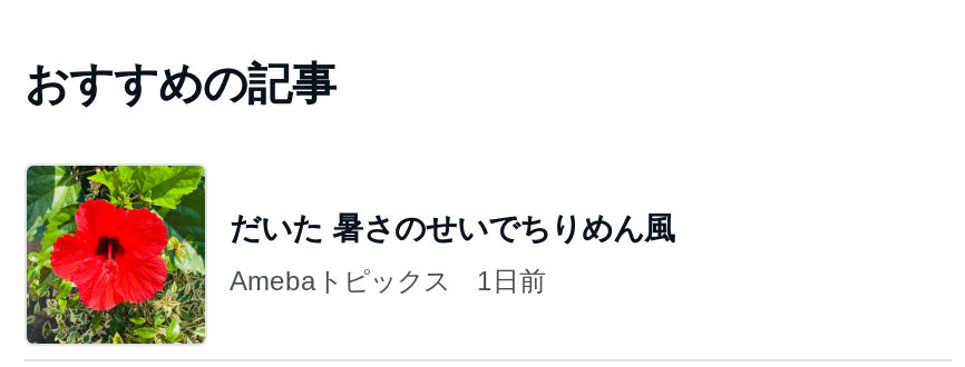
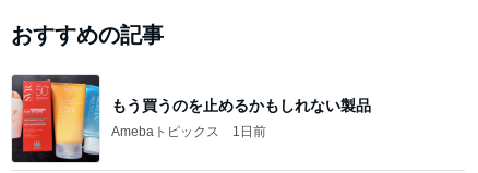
[25,163,675,346] [image] | だいた 暑さのせいでちりめん風 -> [11,74,371,163] [image] | もう買うのを止めるかもしれない製品

